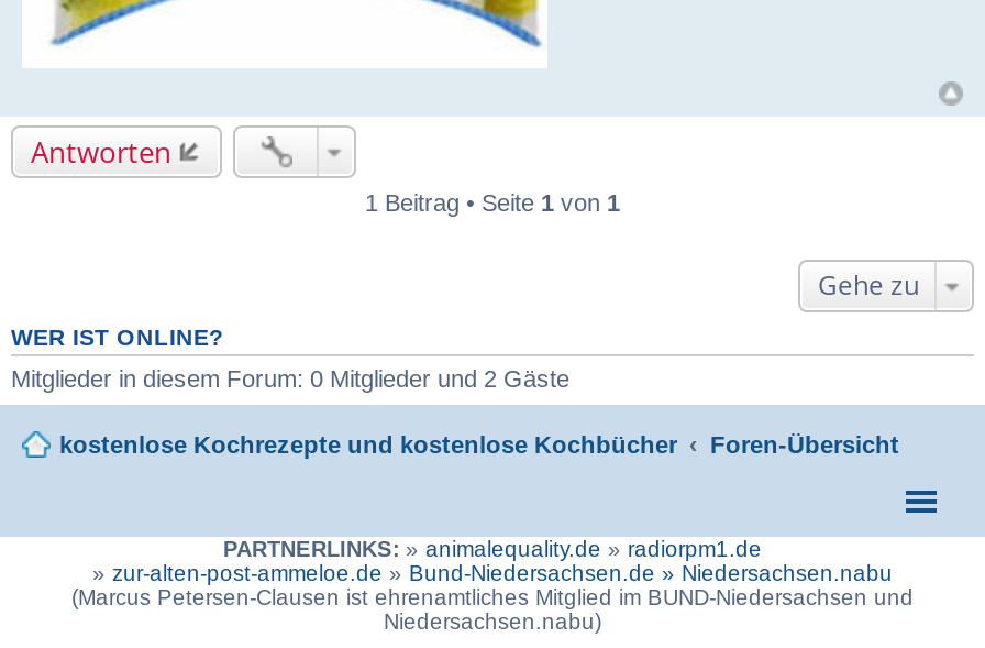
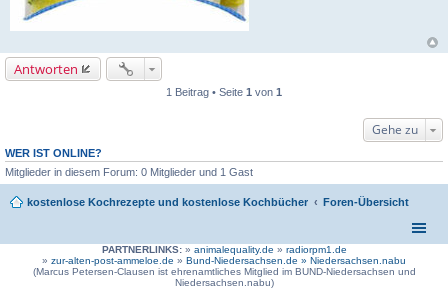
[11,364,569,391] Mitglieder in diesem Forum: 0 Mitglieder und 2 Gäste -> [5,166,253,178] Mitglieder in diesem Forum: 0 Mitglieder und 1 Gast

